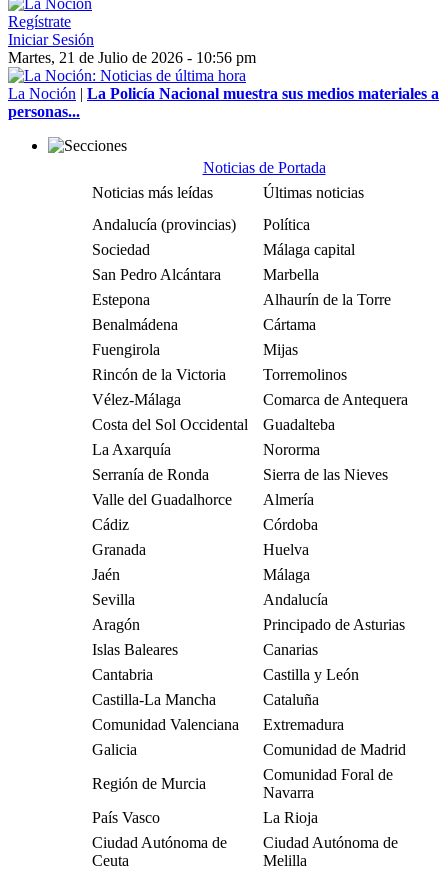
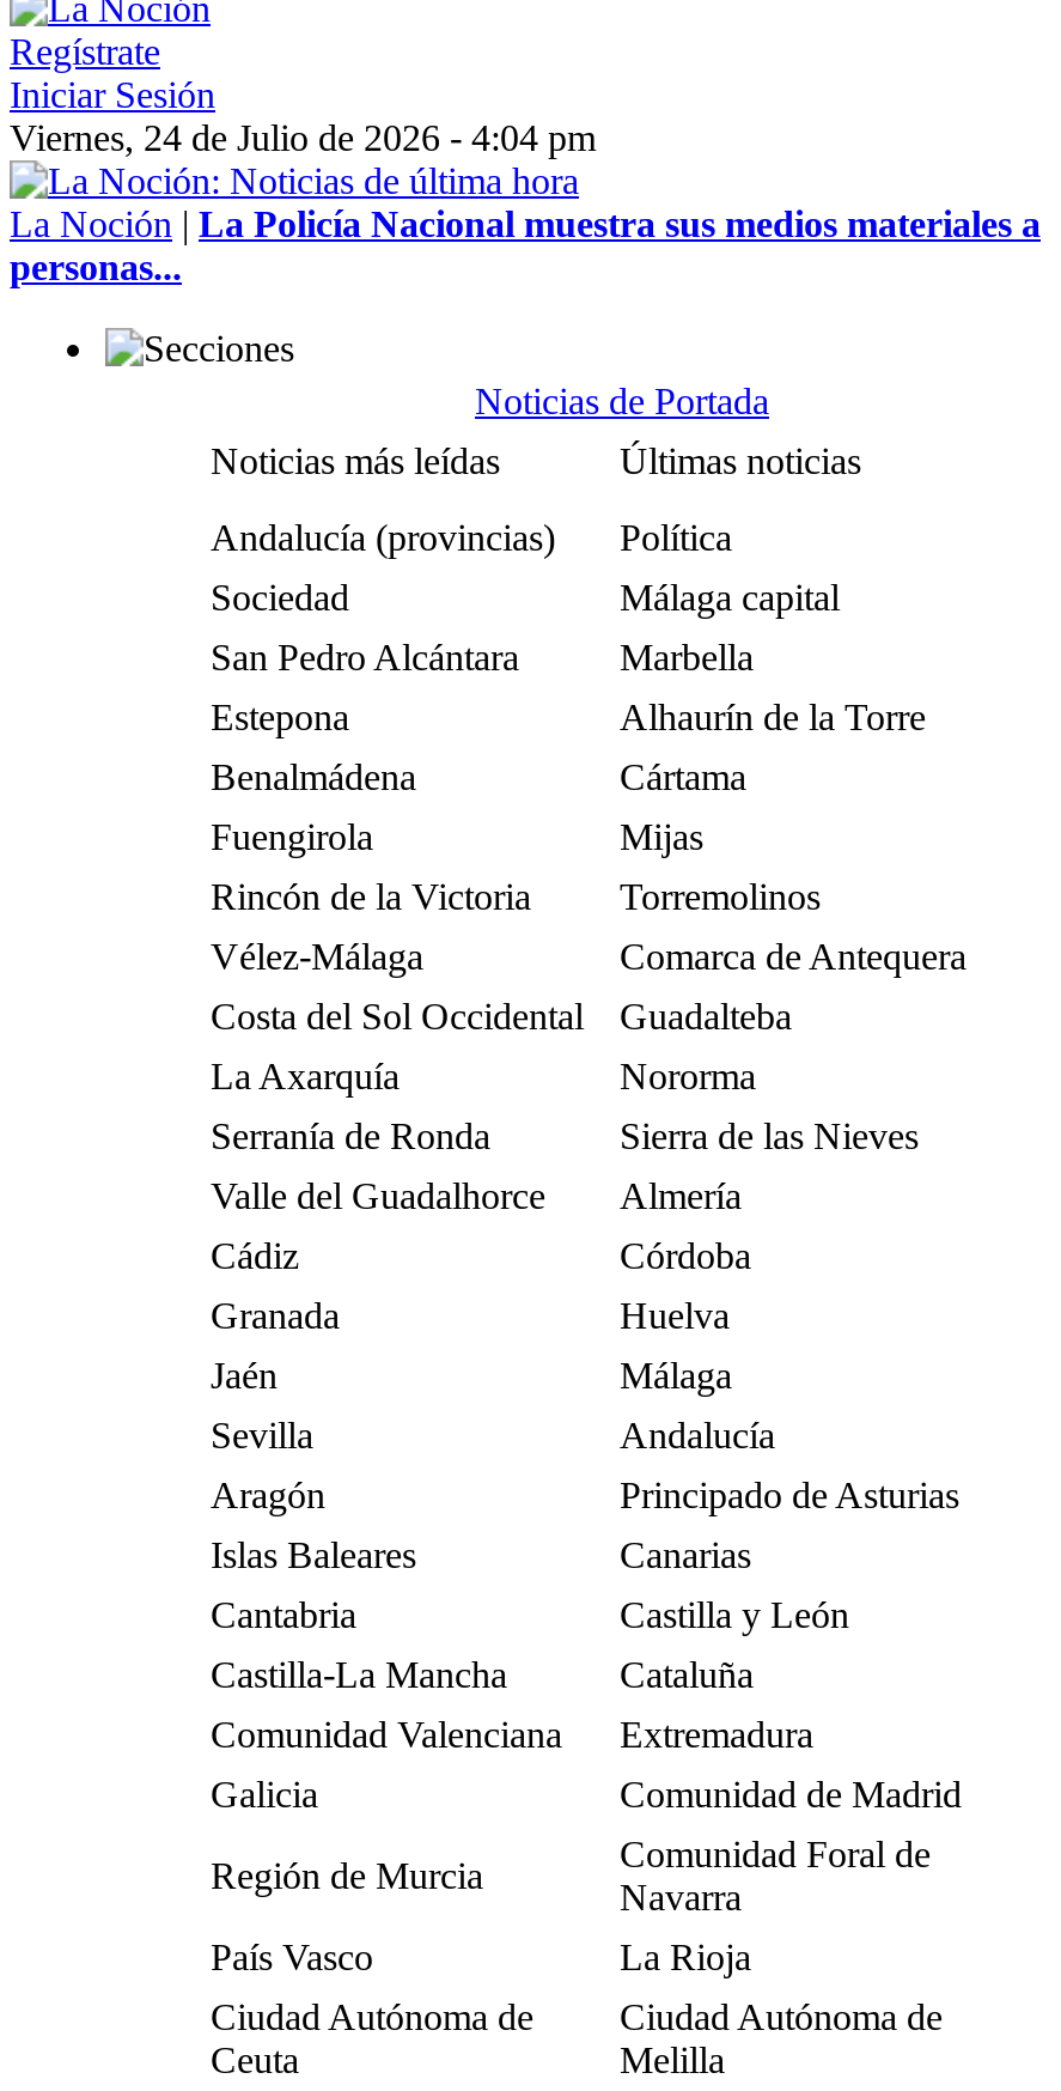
[8,49,256,66] Martes, 21 de Julio de 2026 - 10:56 pm -> [10,117,596,158] Viernes, 24 de Julio de 2026 - 4:04 pm

